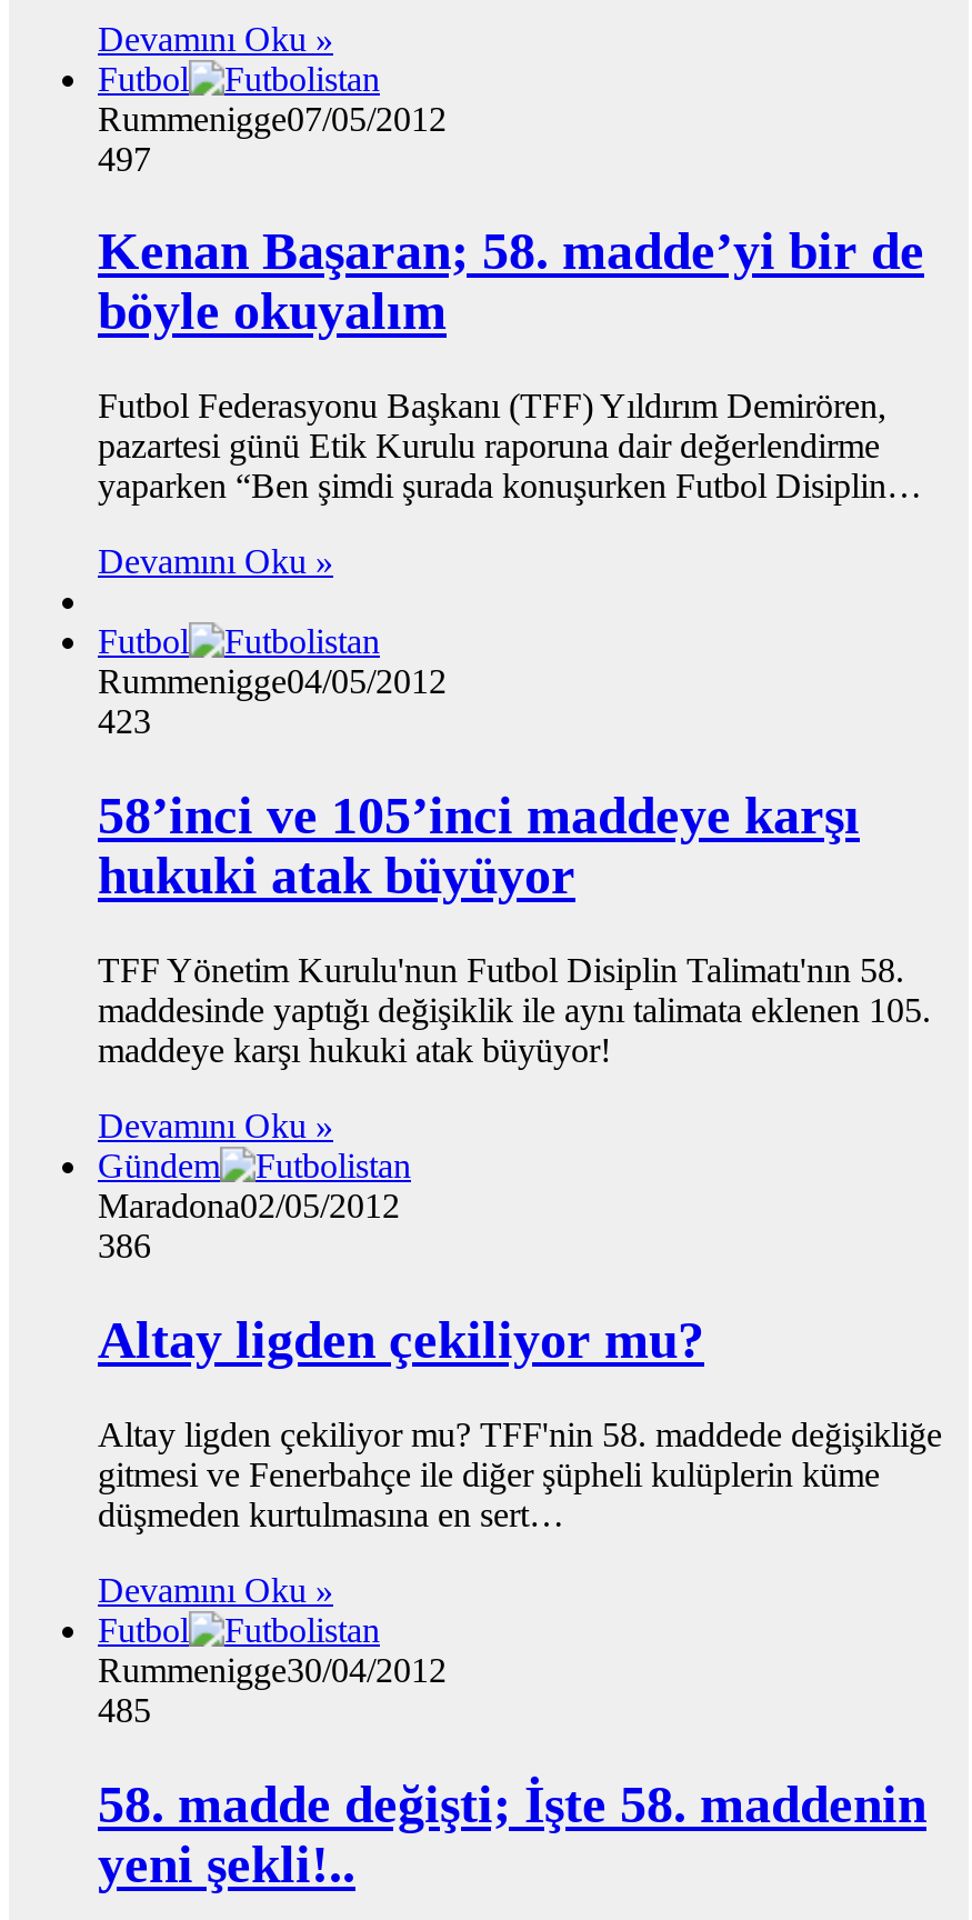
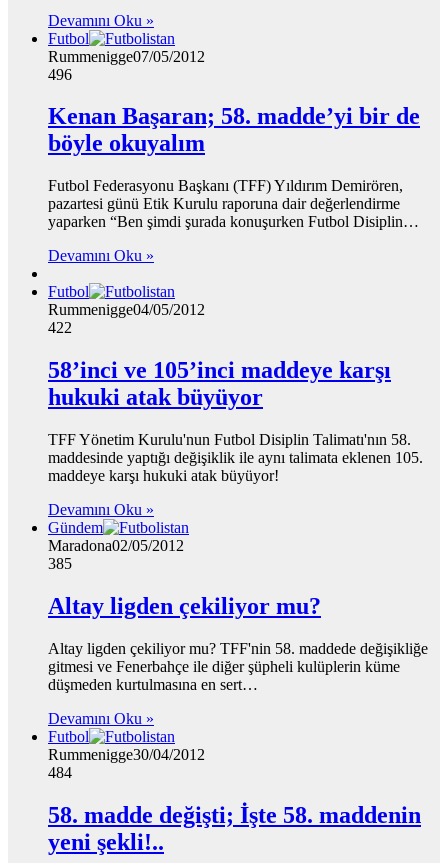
[98,139,151,177] 497 -> [48,66,72,83] 496
[98,703,151,741] 423 -> [48,319,72,336] 422
[98,1227,151,1265] 386 -> [48,555,72,572] 385
[98,1691,151,1729] 485 -> [48,764,72,781] 484

